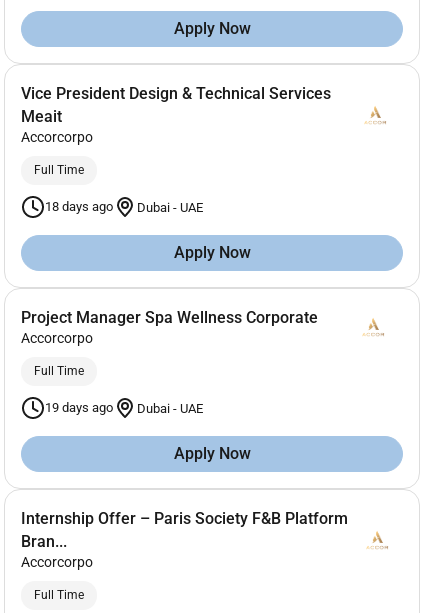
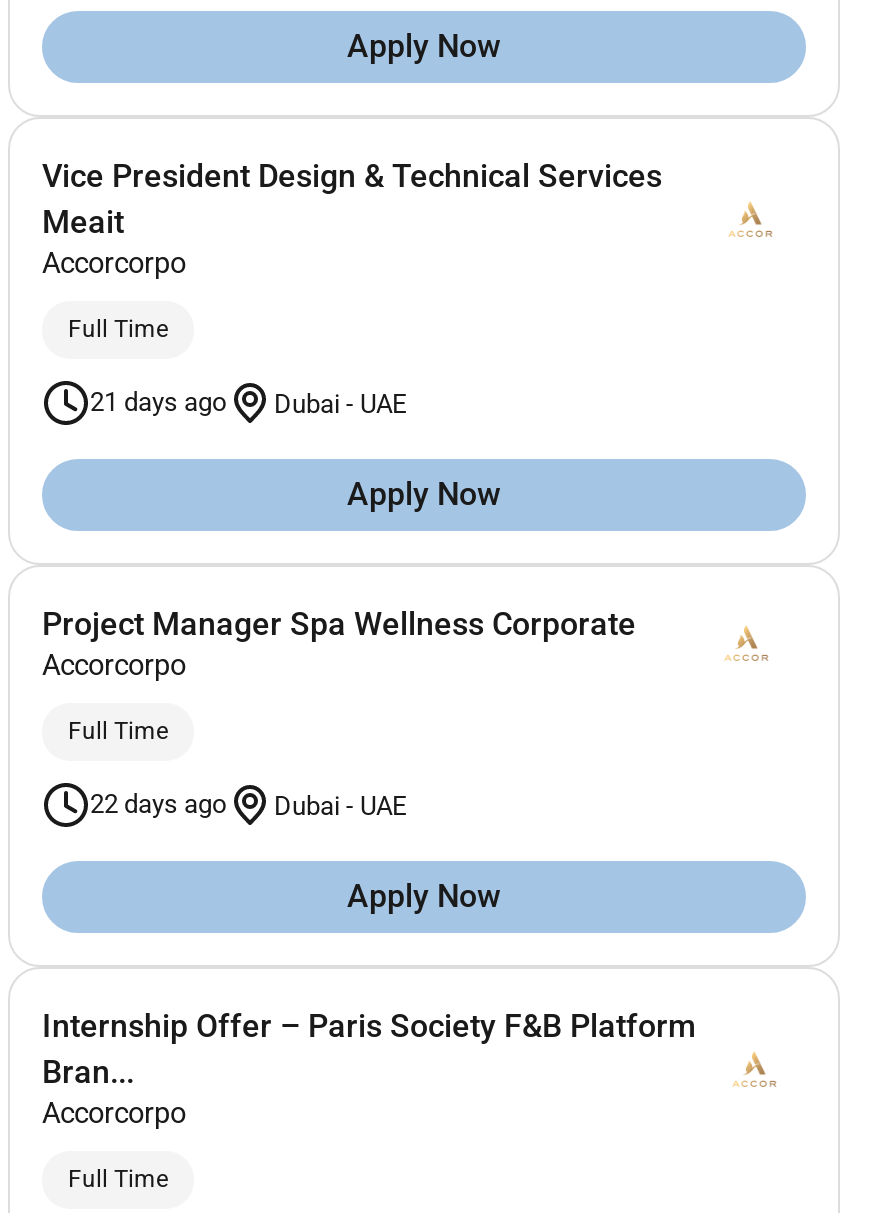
[45,199,203,215] 18 days ago Dubai - UAE -> [90,387,406,418] 21 days ago Dubai - UAE
[45,400,203,416] 19 days ago Dubai - UAE -> [90,789,406,820] 22 days ago Dubai - UAE

